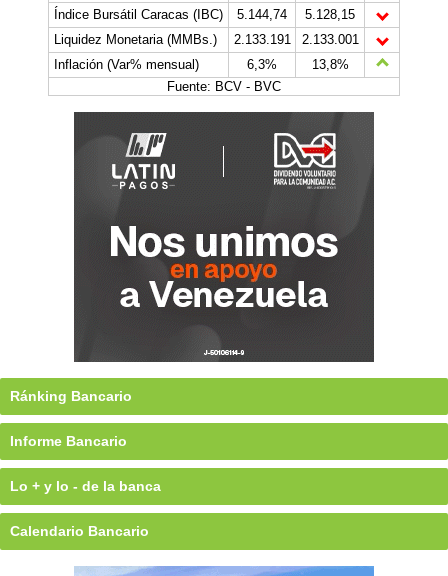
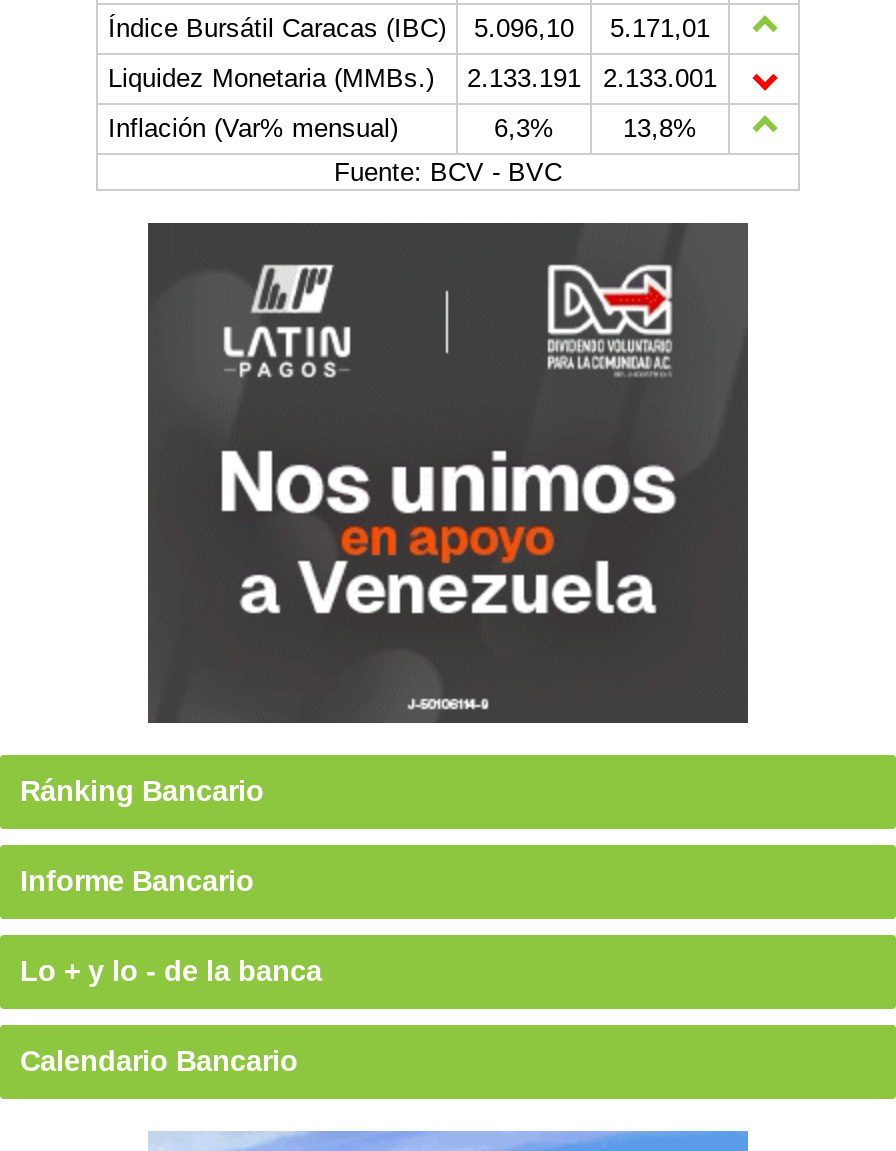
[237,7,287,22] 5.144,74 -> [474,14,574,44] 5.096,10
[305,7,355,22] 5.128,15 -> [610,14,710,44] 5.171,01

